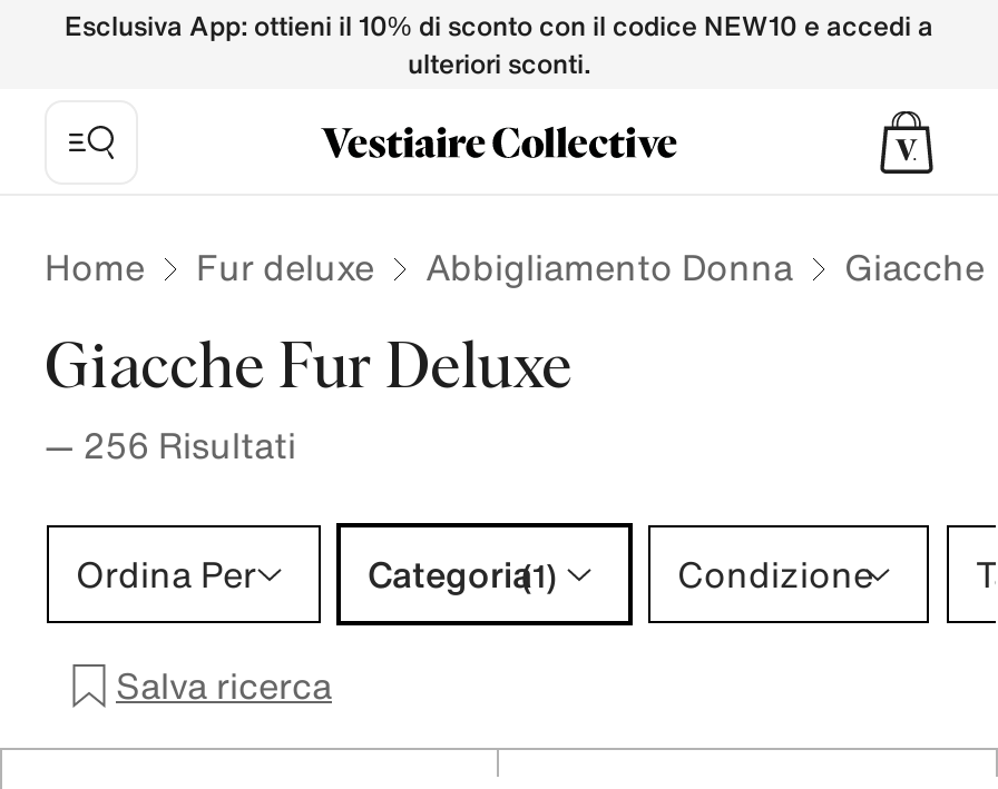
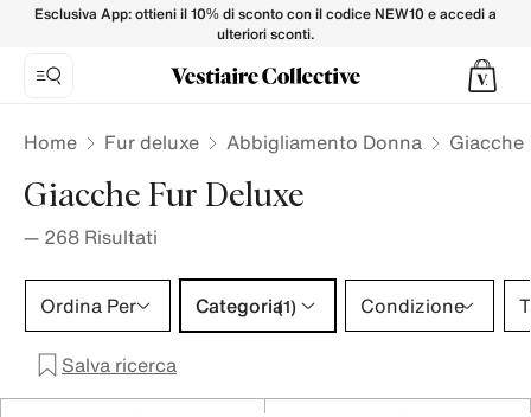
[45,418,296,472] — 256 Risultati -> [24,223,158,251] — 268 Risultati

